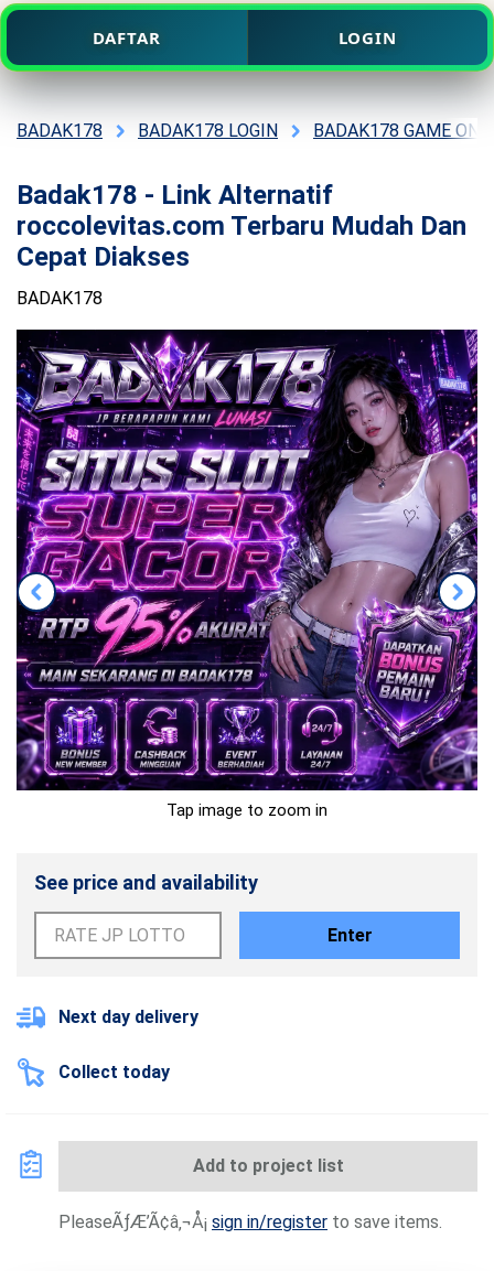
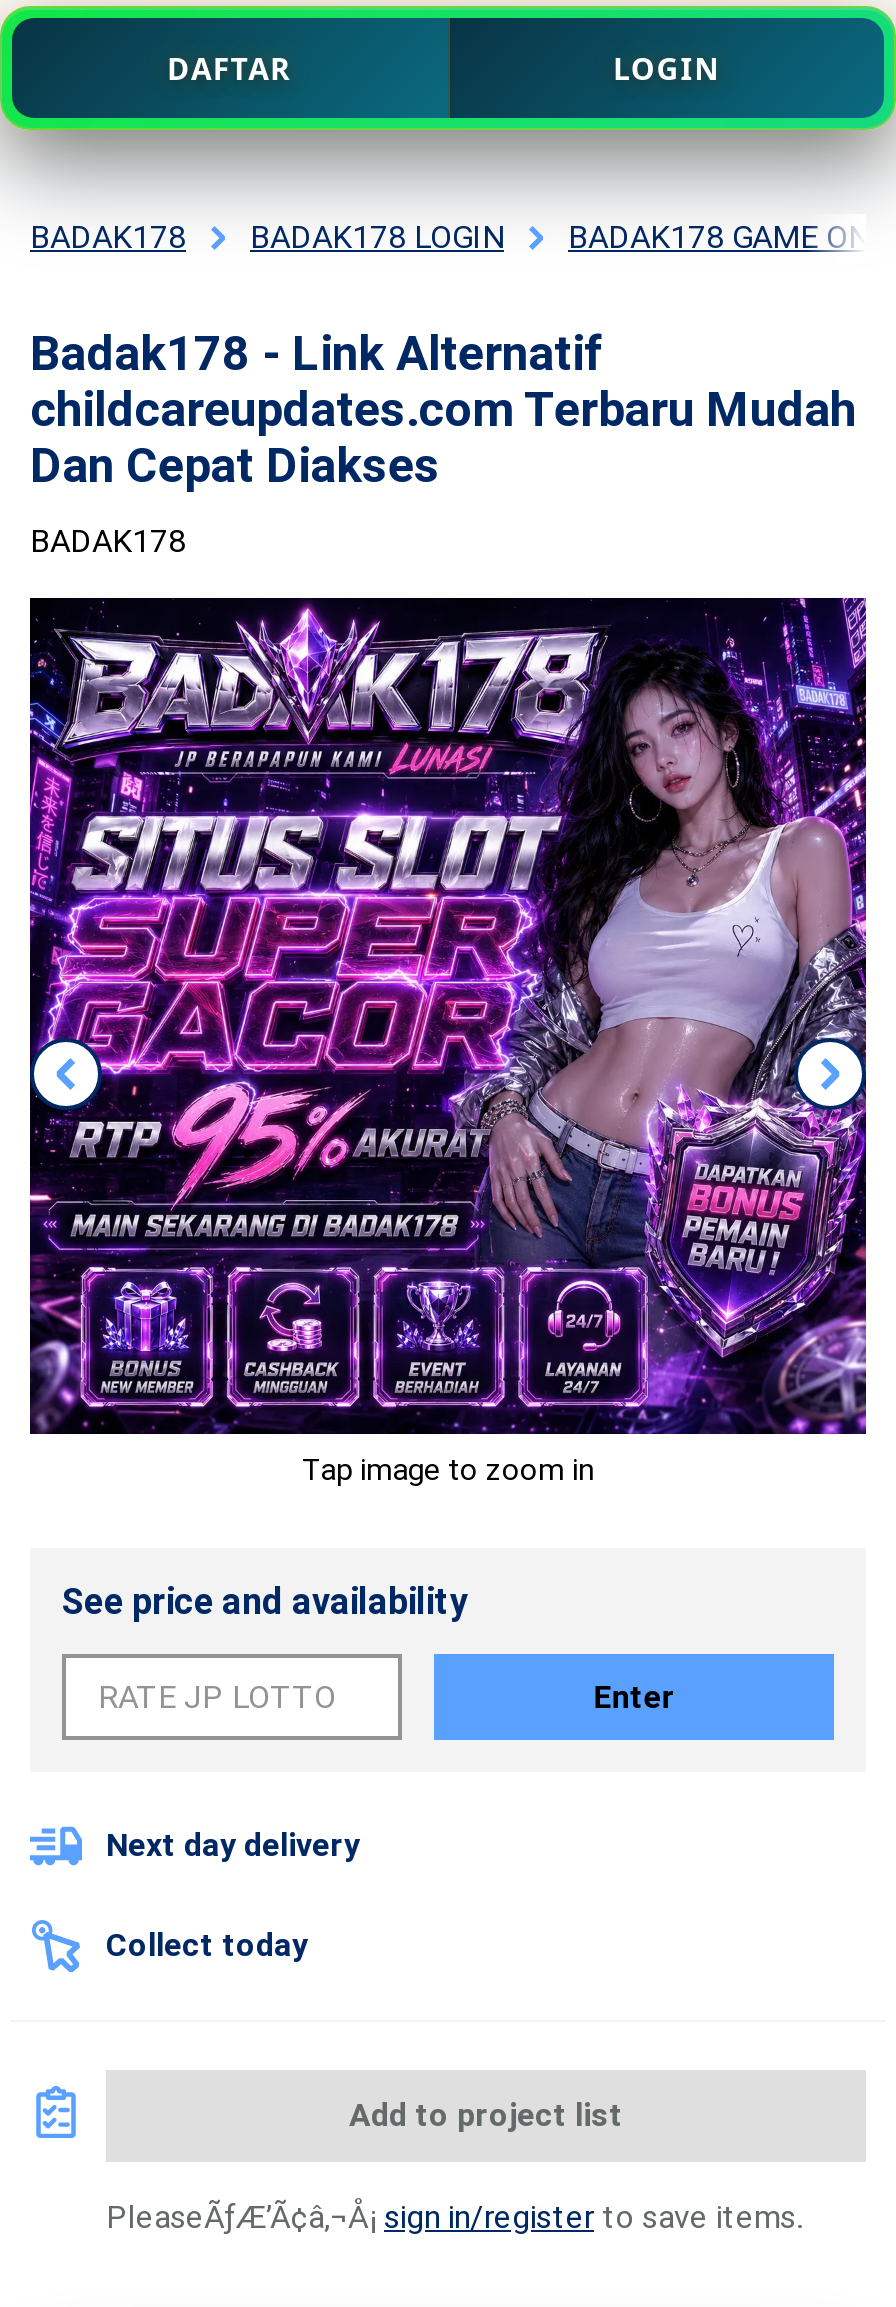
[17,211,466,272] roccolevitas.com Terbaru Mudah Dan | Cepat Diakses -> [30,382,856,494] childcareupdates.com Terbaru Mudah | Dan Cepat Diakses

